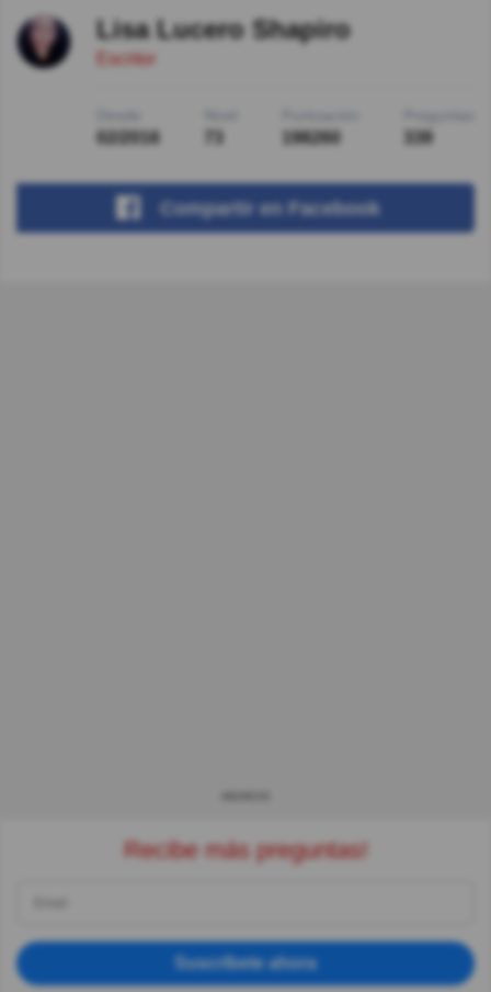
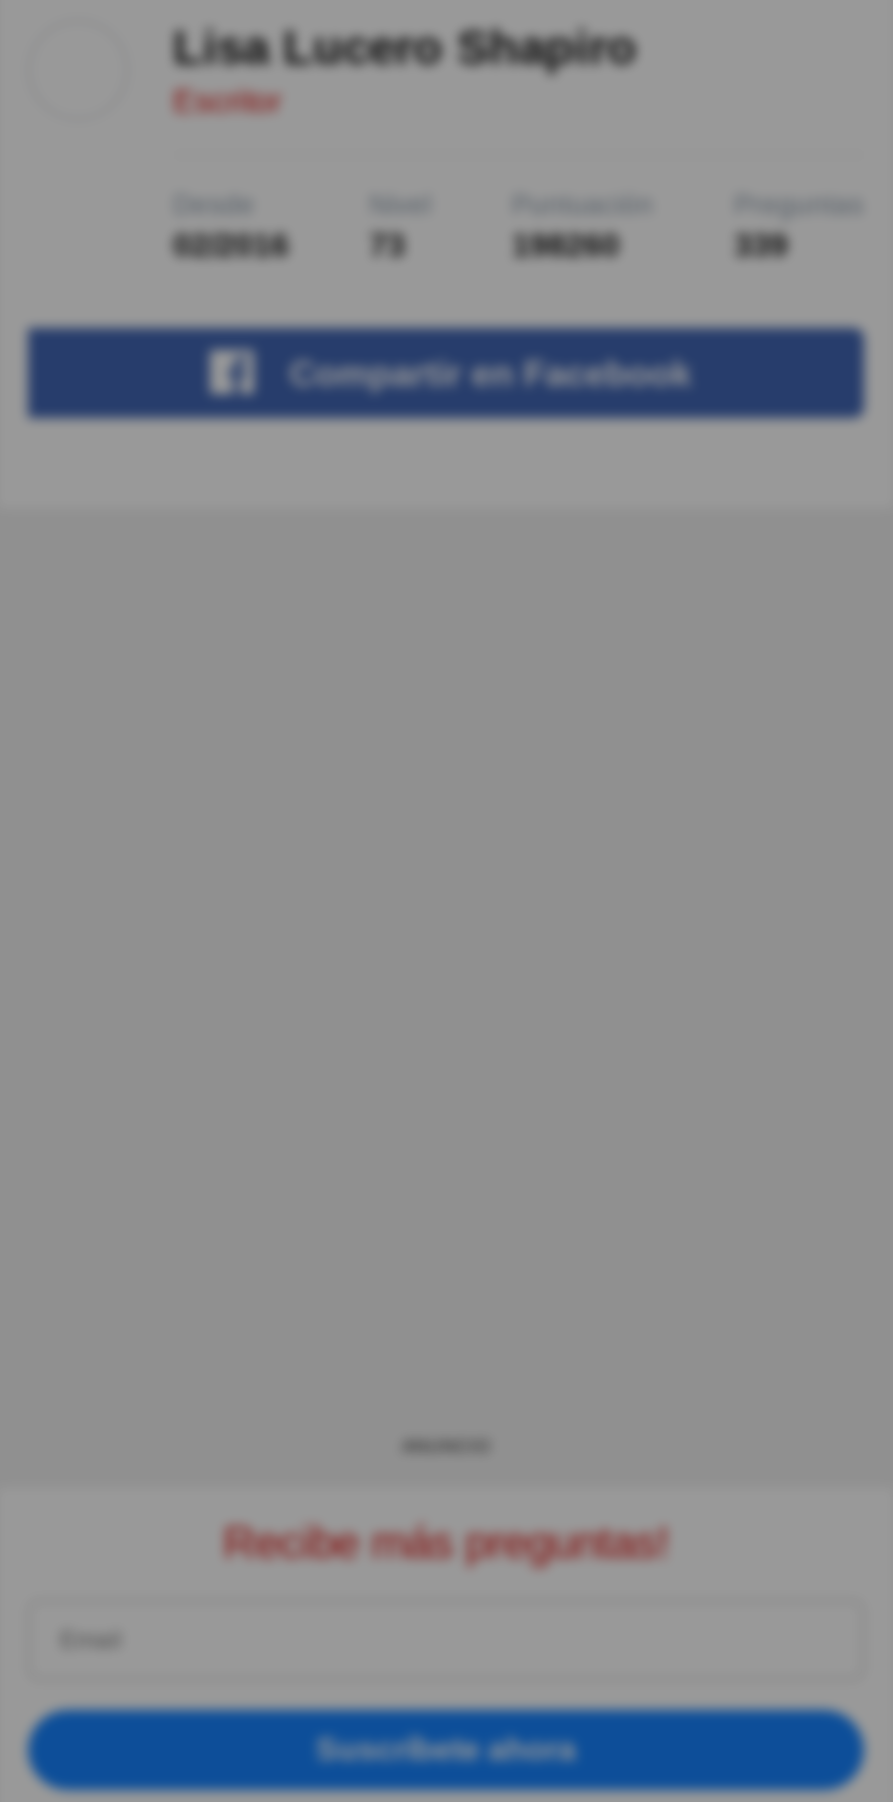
[13,14,75,72] [image] -> none

